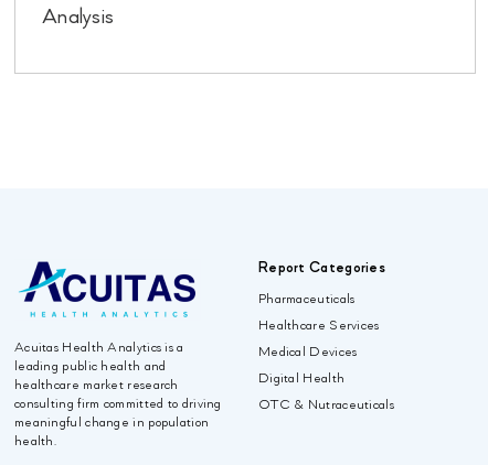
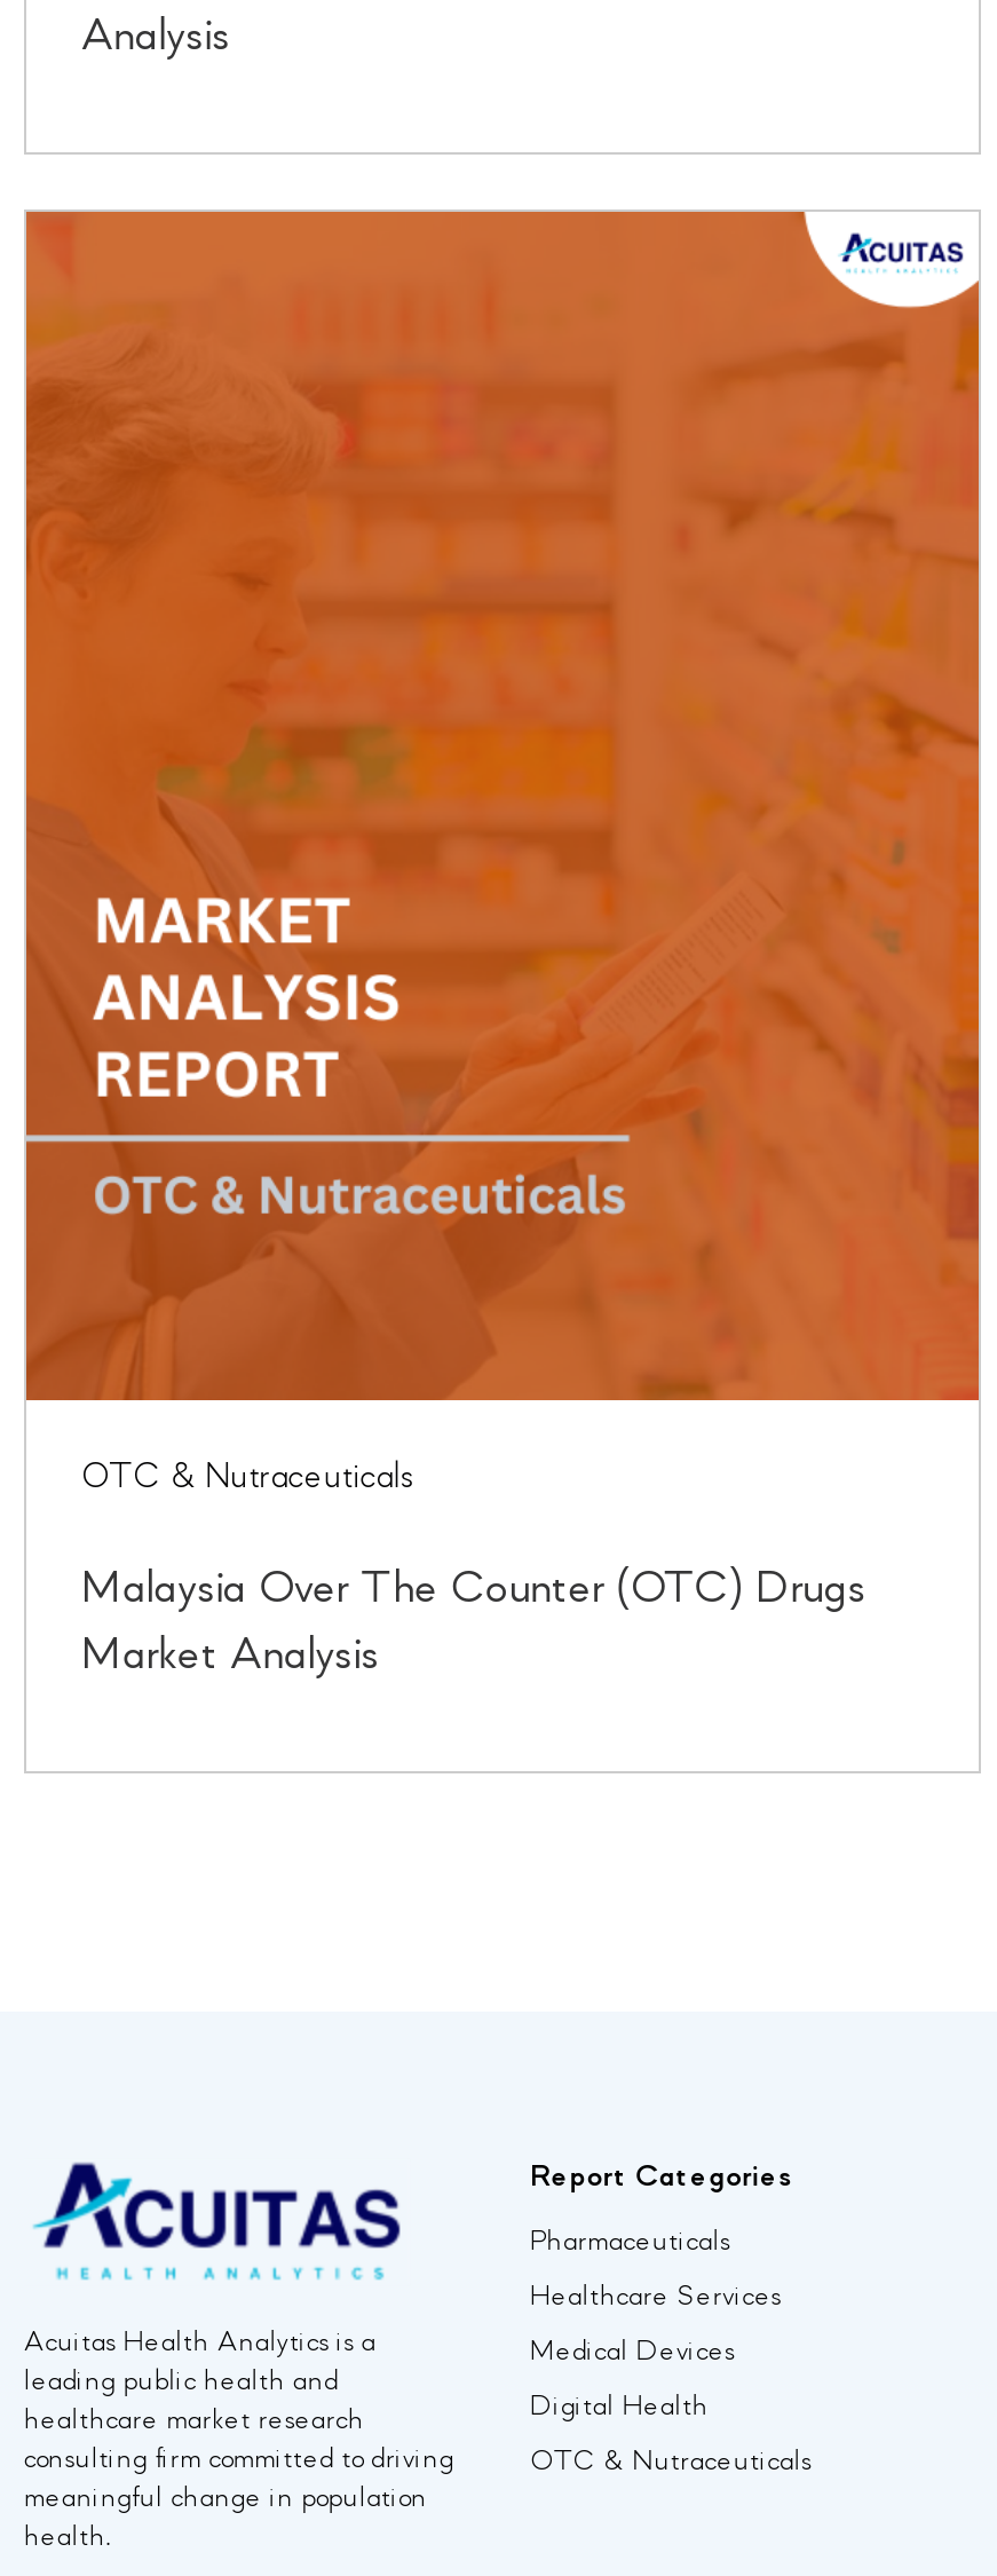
none -> [24,208,981,1681] [image] | OTC & Nutraceuticals | Malaysia Over The Counter (OTC) Drugs | Market Analysis

